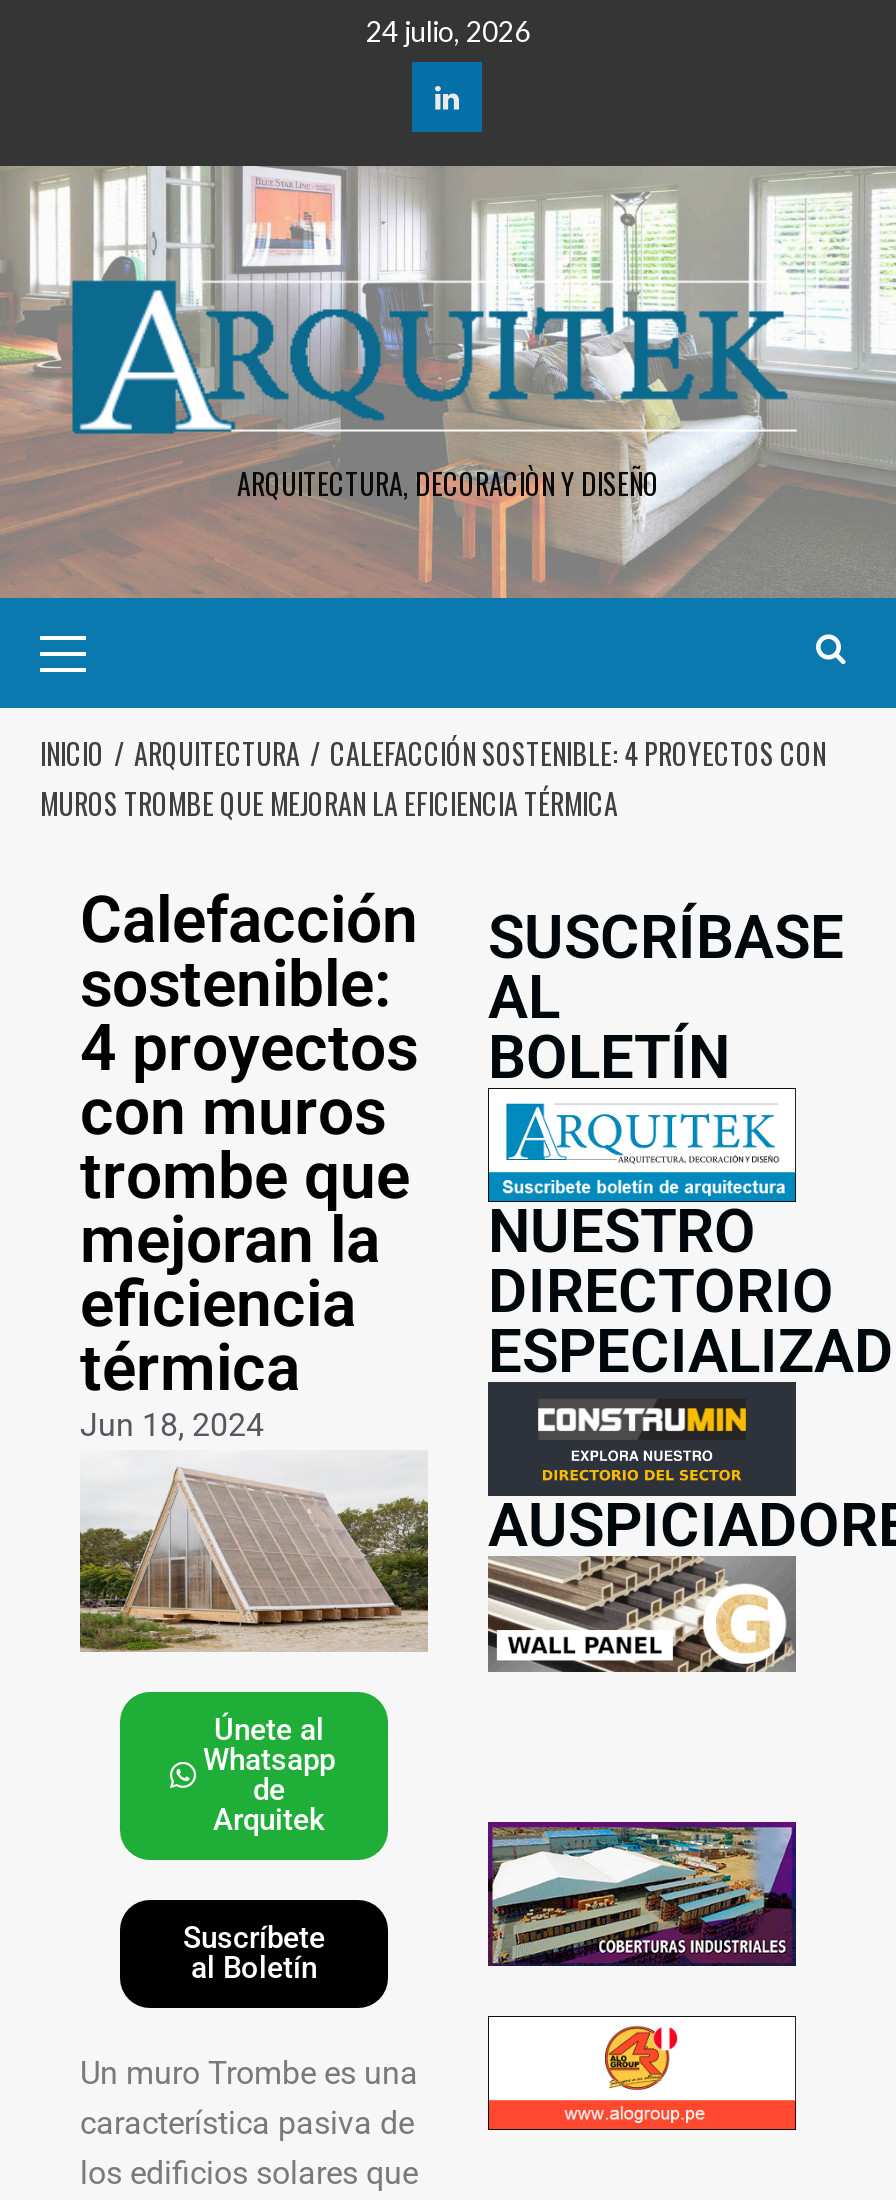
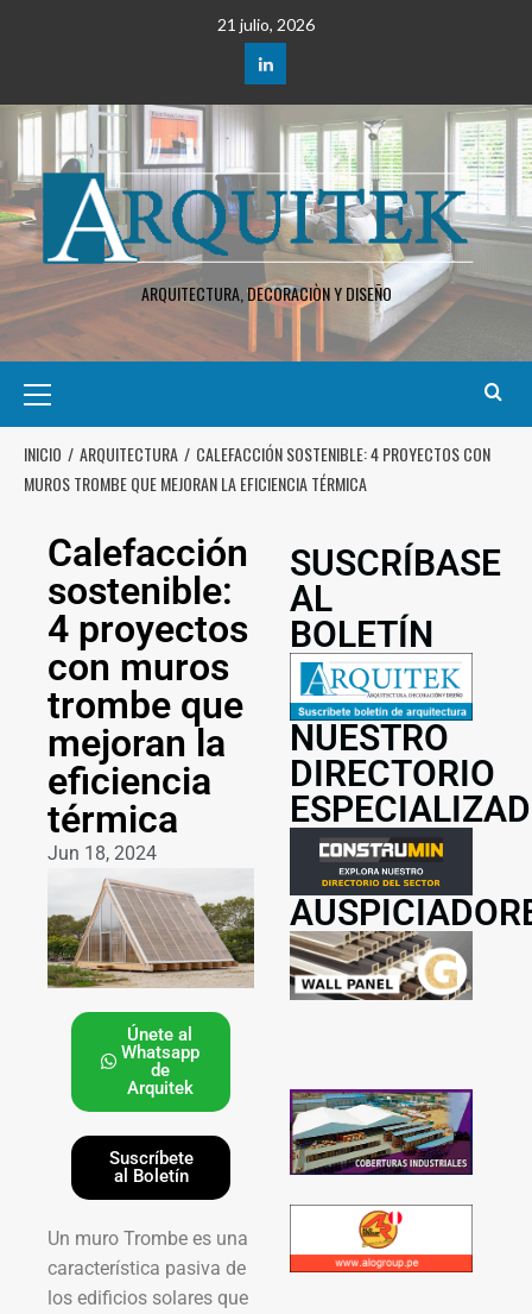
[366,14,530,48] 24 julio, 2026 -> [217,14,315,34] 21 julio, 2026

